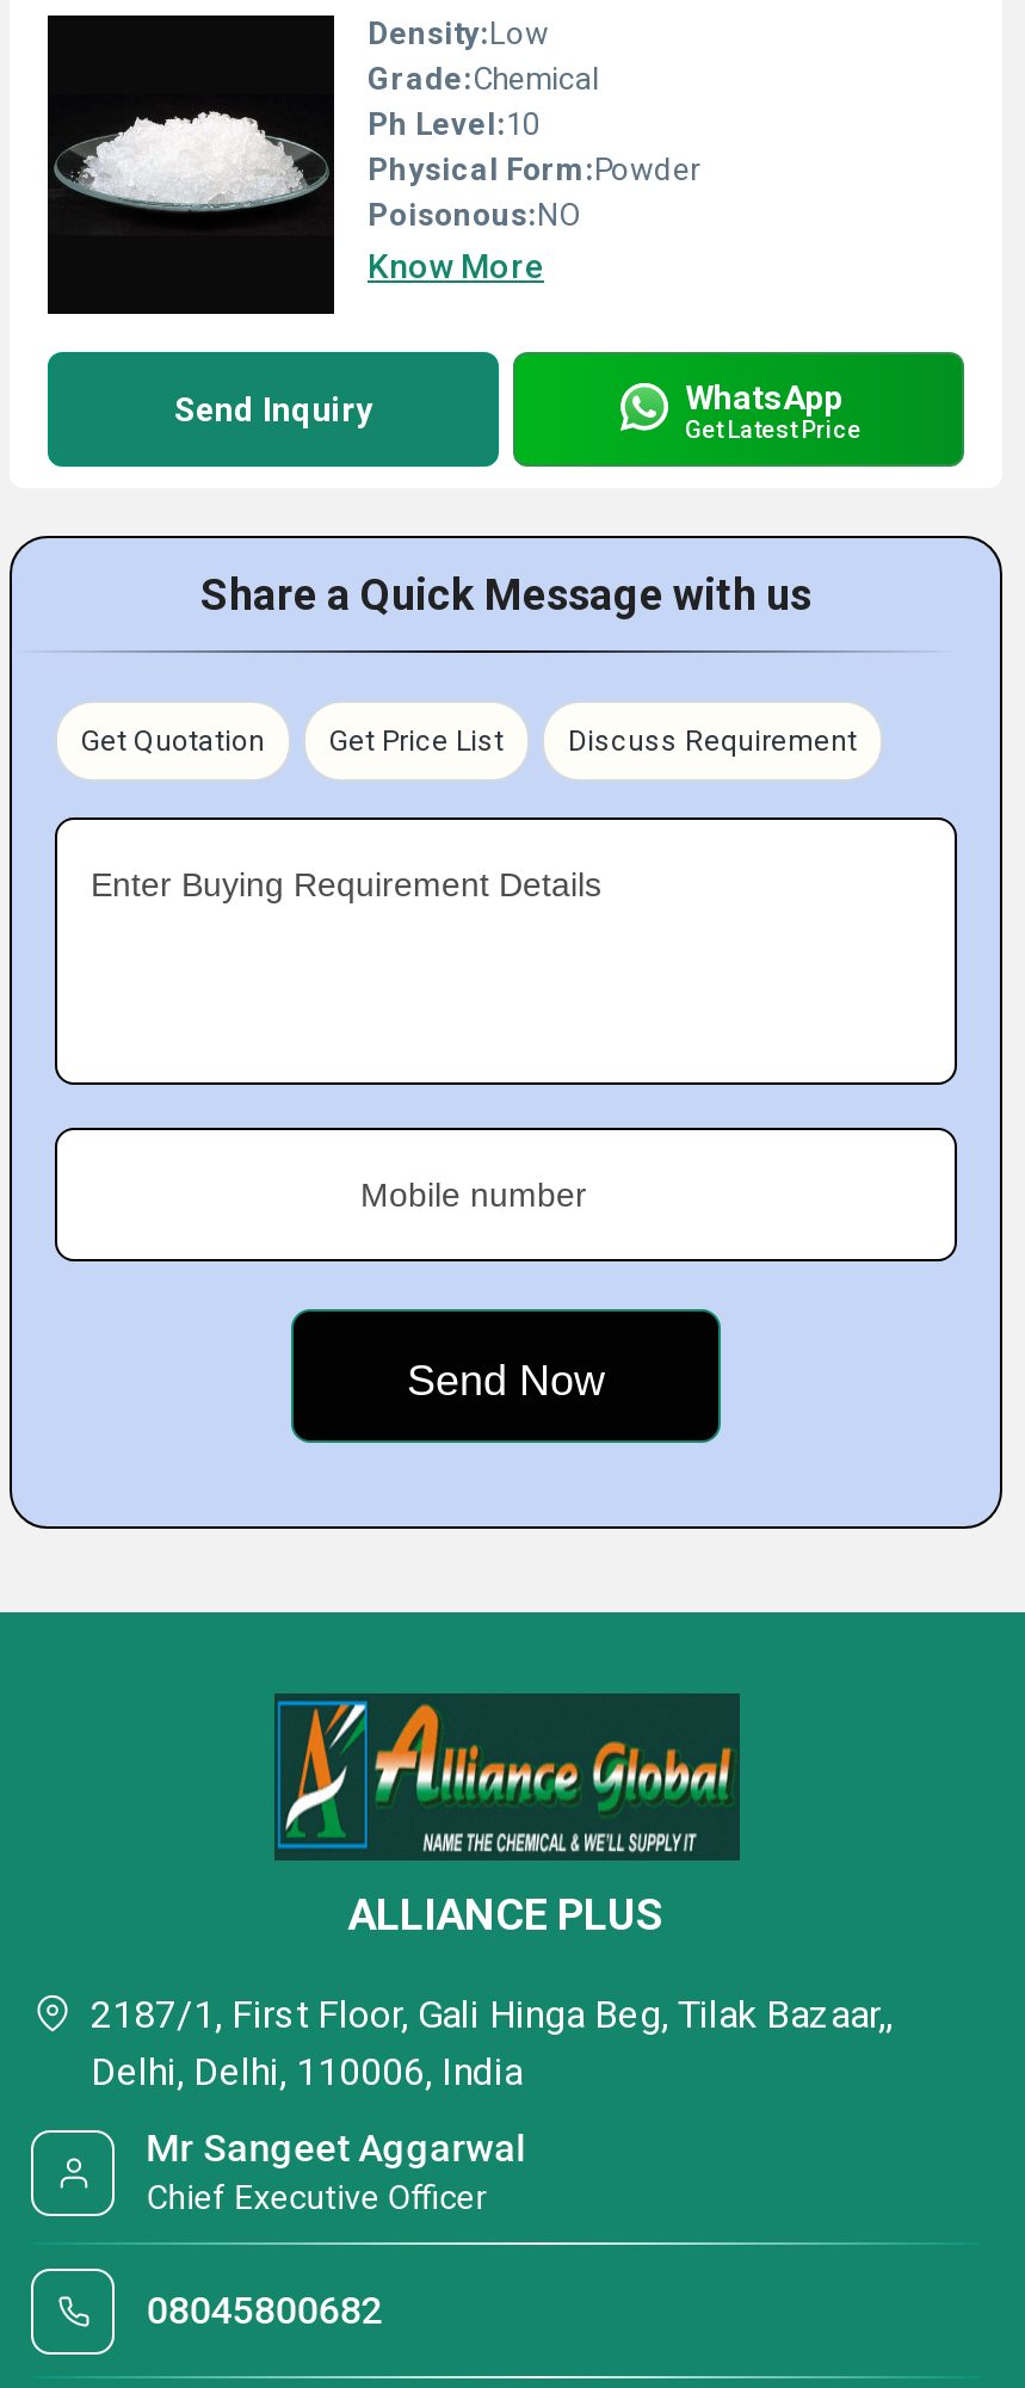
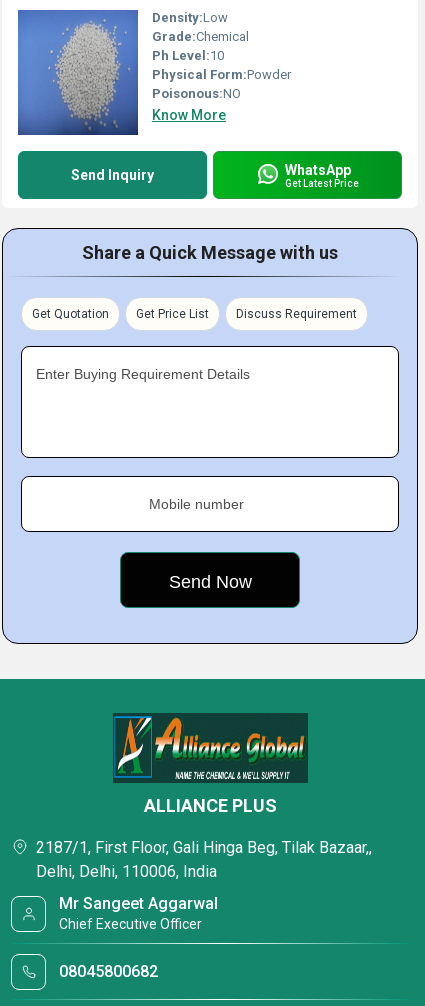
[45,13,336,316] [image] -> [17,9,139,136] [image]

